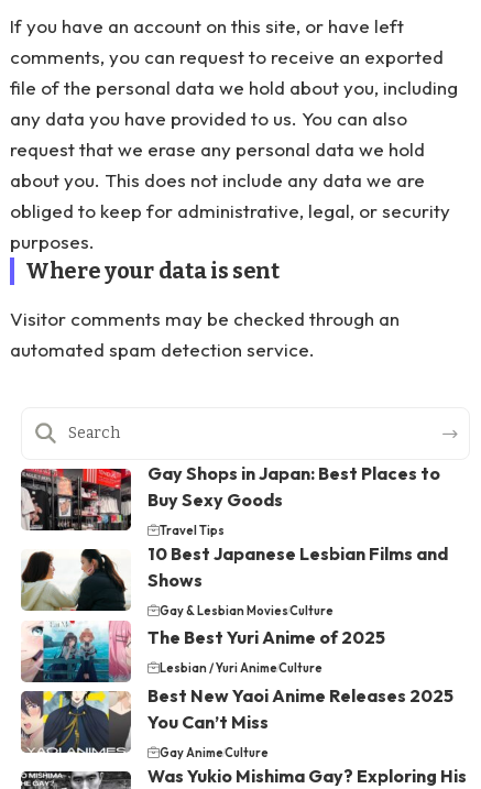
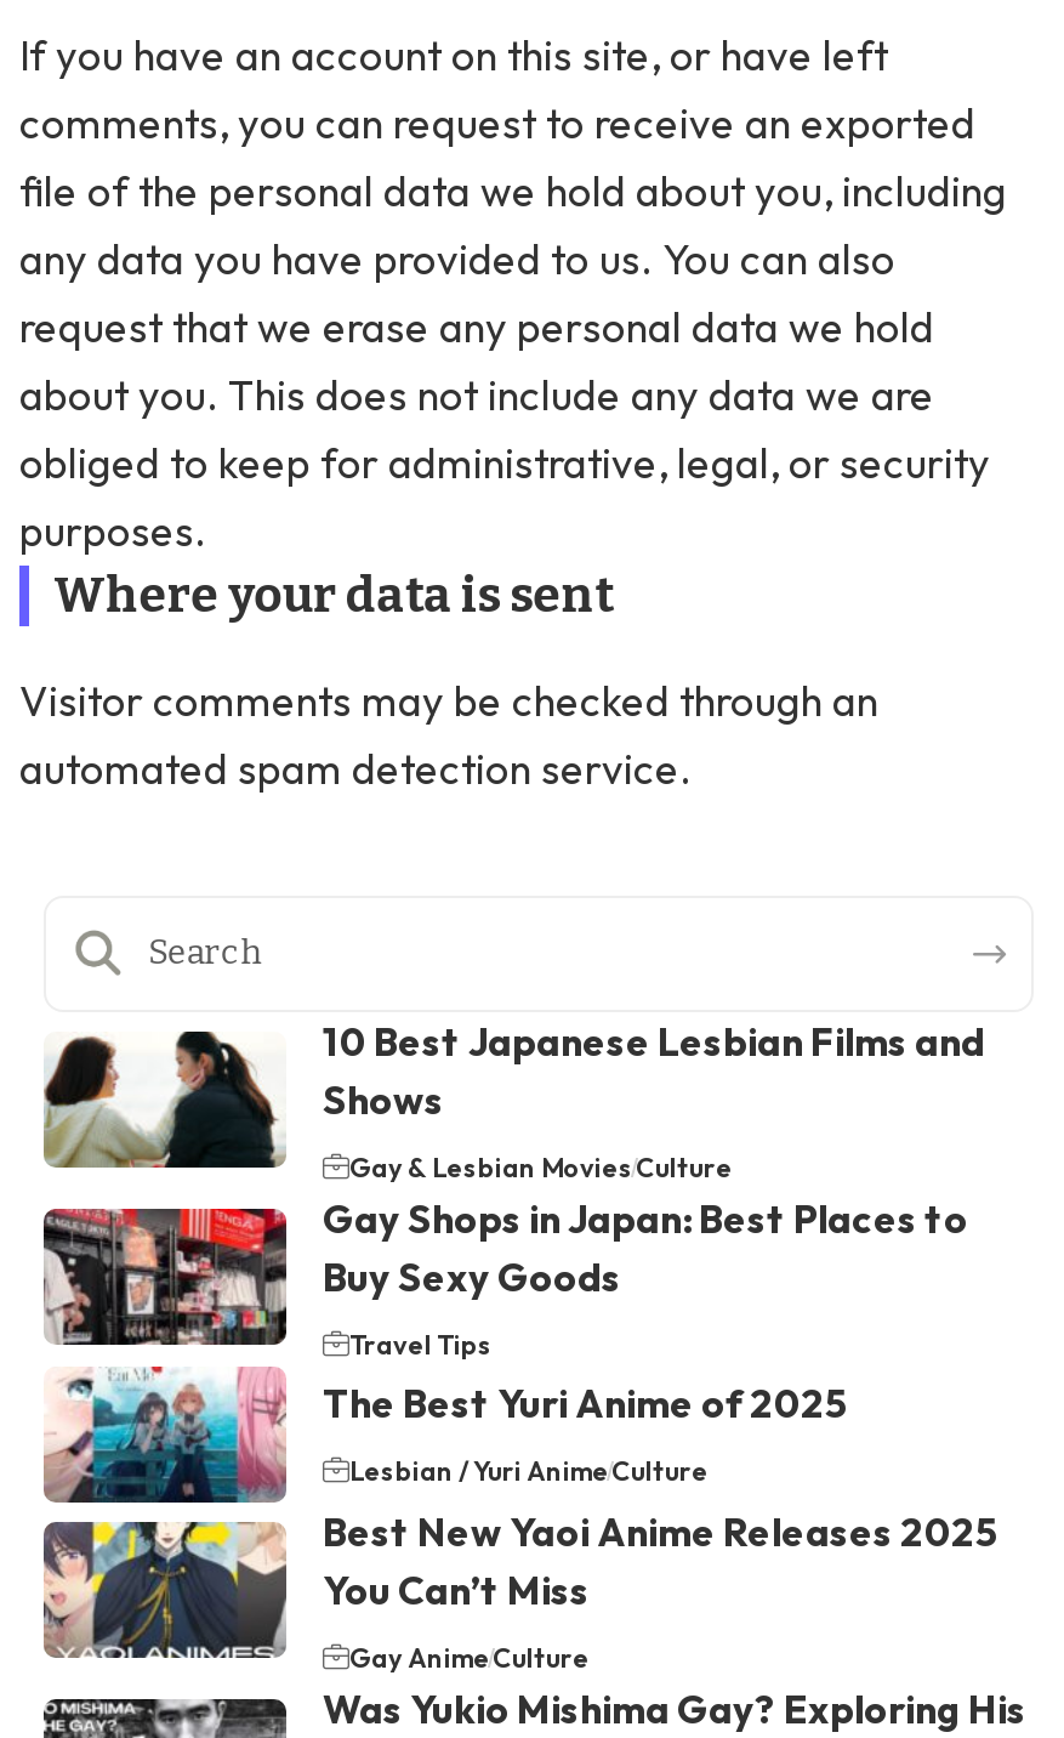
moved [147,462,440,538] -> [323,1194,968,1362]: Gay Shops in Japan: Best Places to | Buy Sexy Goods | Travel Tips
moved [21,542,448,618] -> [44,1017,985,1184]: [image] | 10 Best Japanese Lesbian Films and | Shows | Gay & Lesbian Movies Culture

